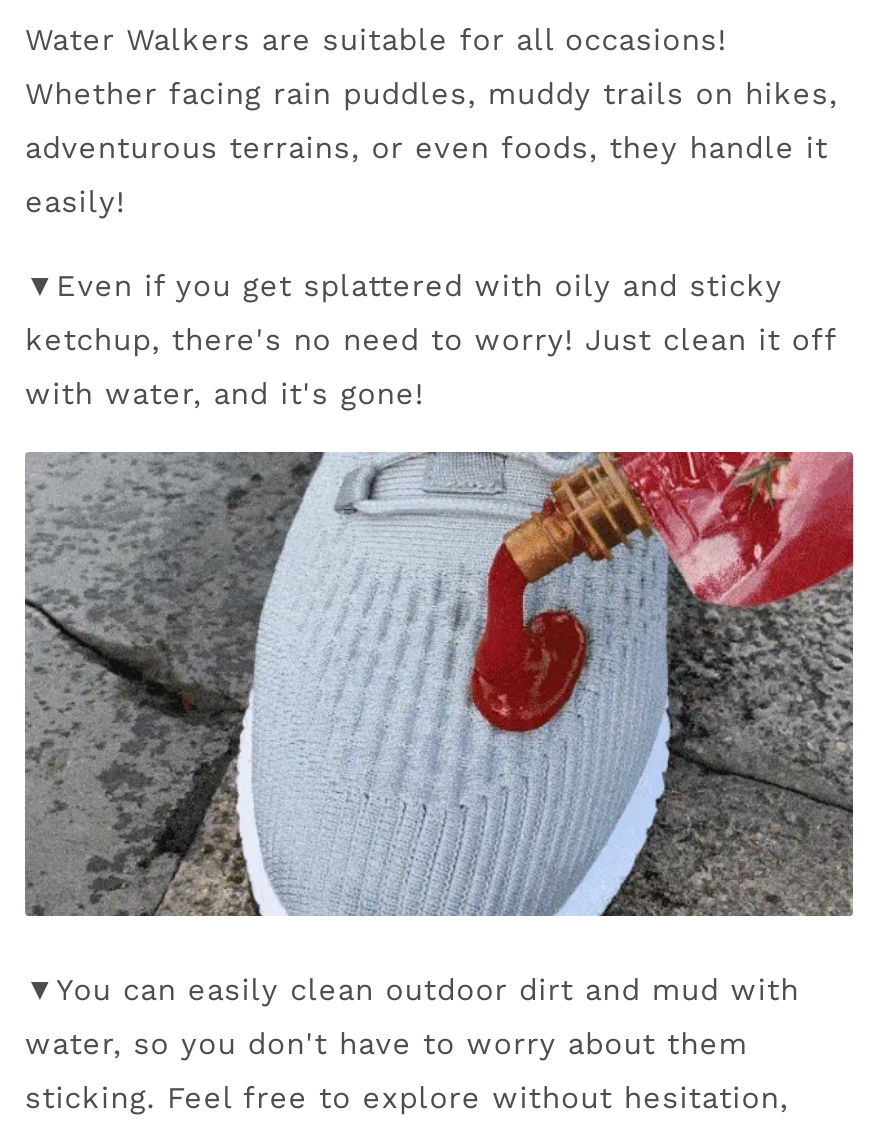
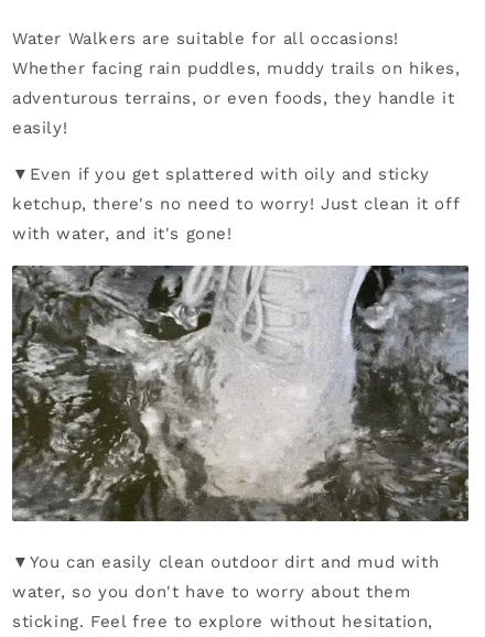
[25,450,855,918] [image] -> [12,264,470,522] [image]

